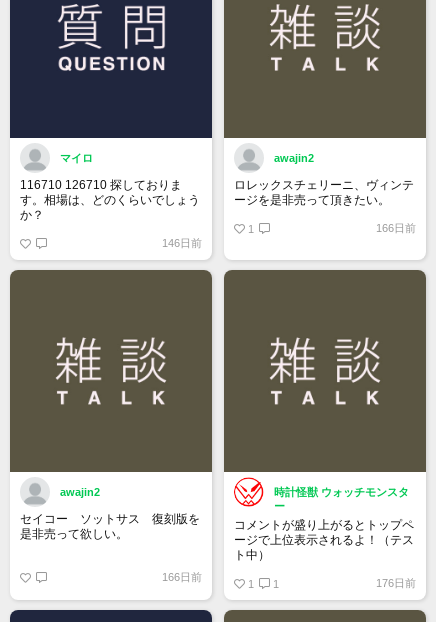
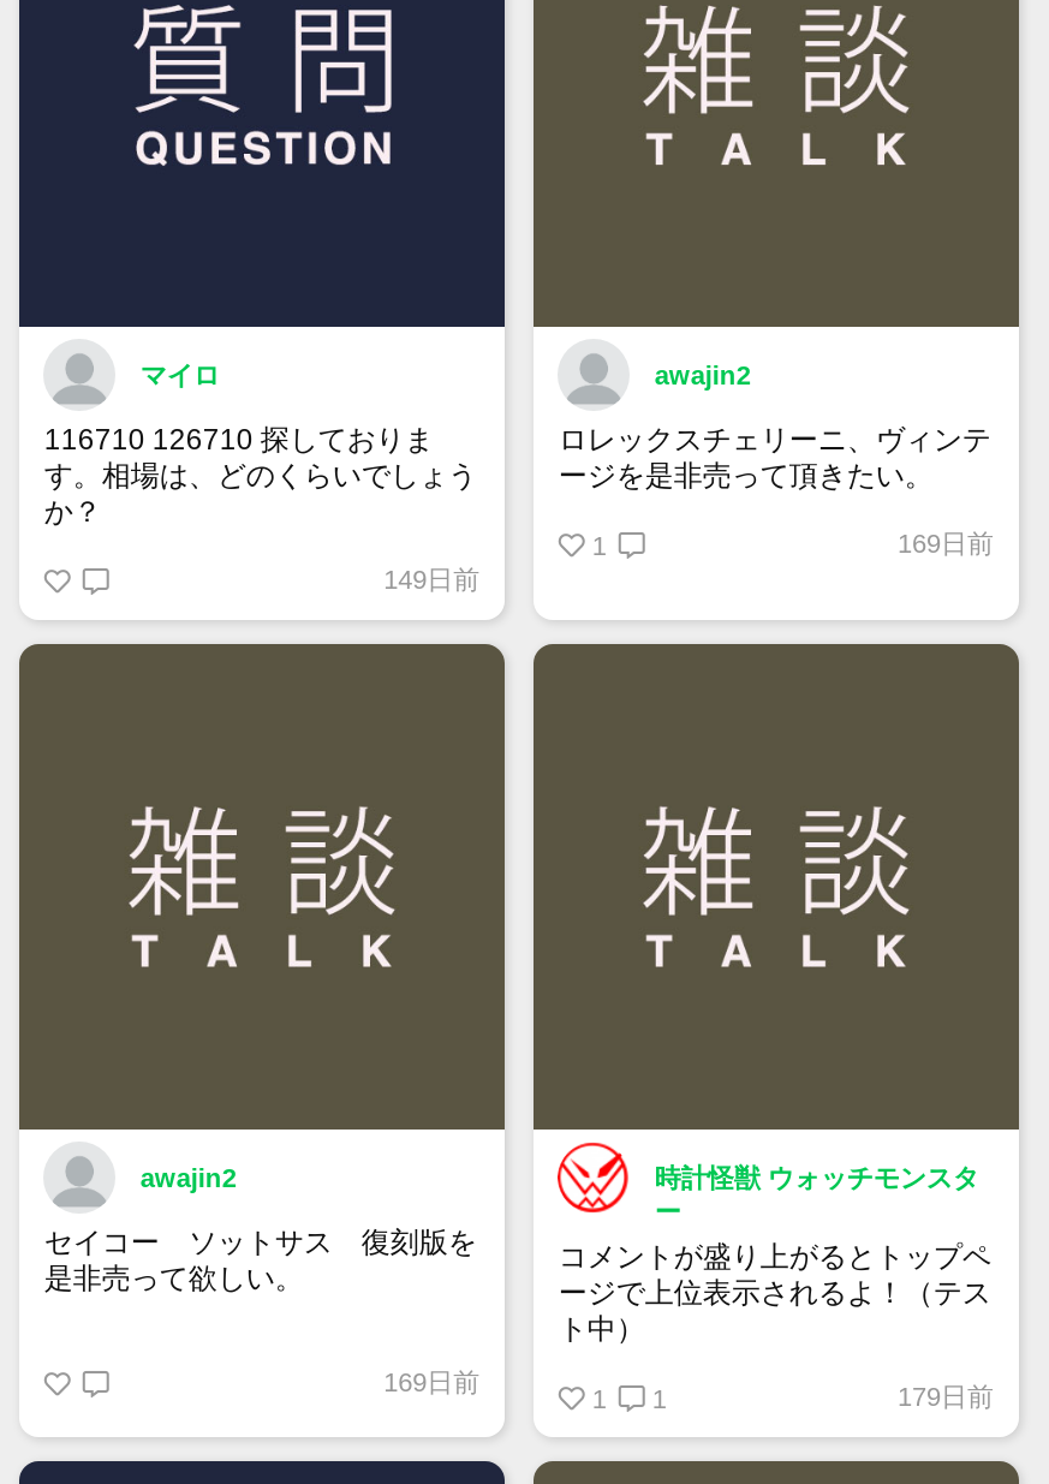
[375,222,415,234] 166日前 -> [898,530,994,559] 169日前
[162,237,202,249] 146日前 -> [384,566,480,595] 149日前
[162,571,202,583] 166日前 -> [384,1366,480,1395] 169日前
[375,577,415,589] 176日前 -> [898,1381,994,1410] 179日前

